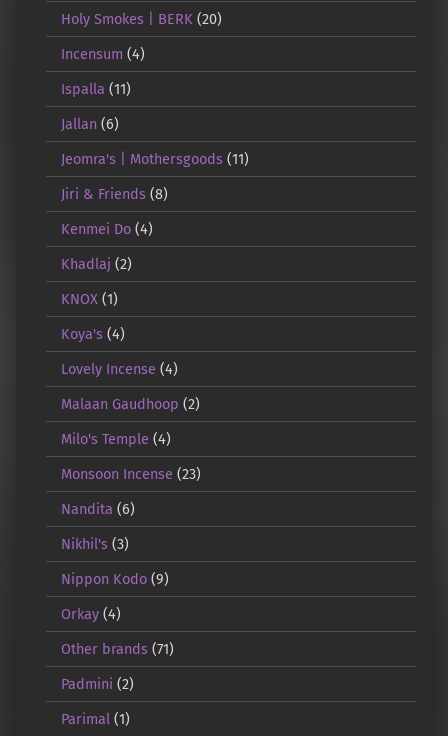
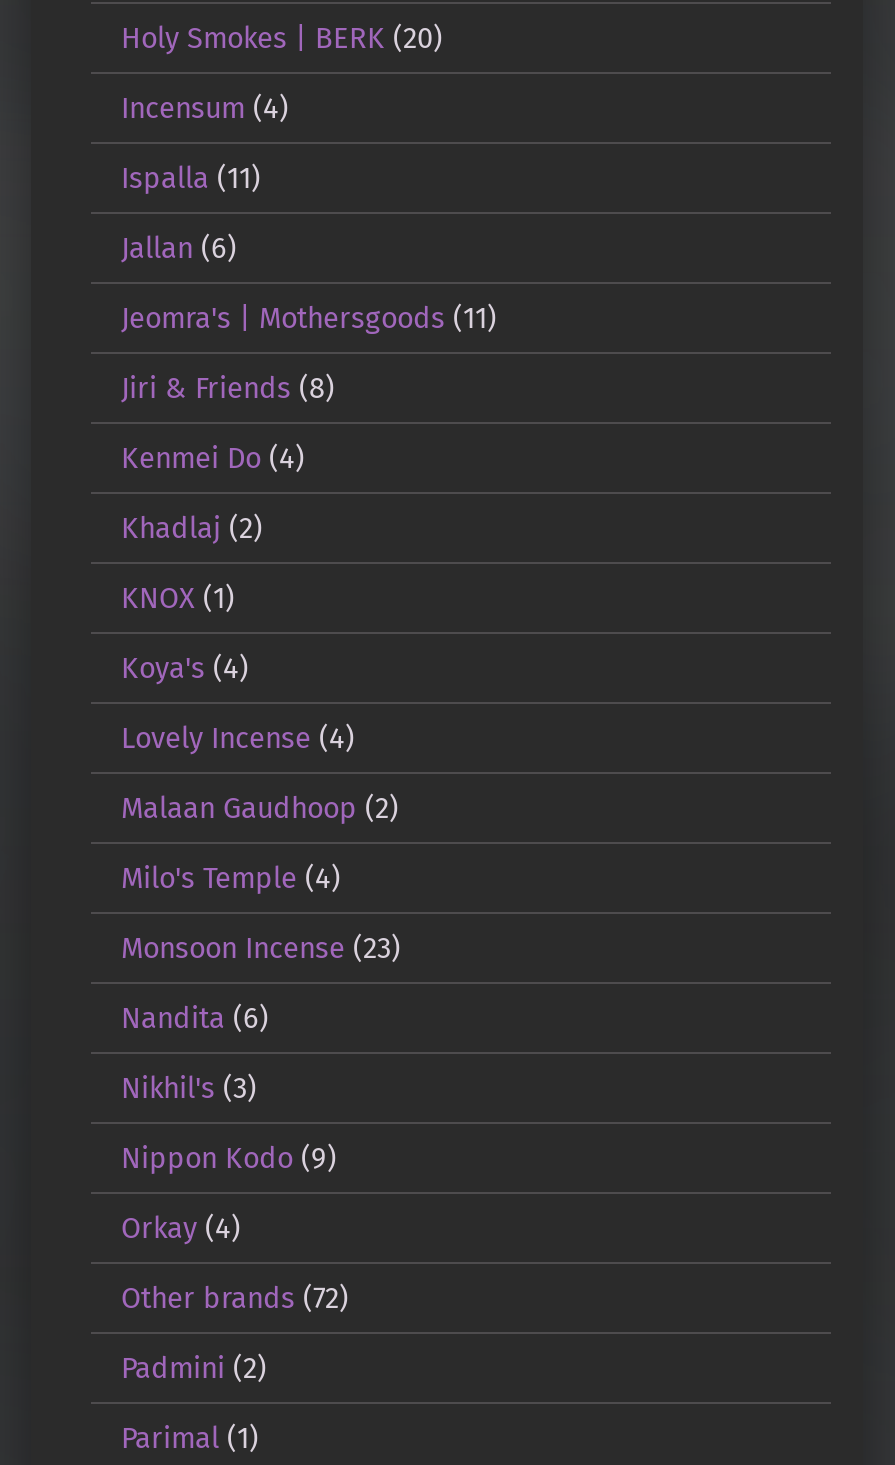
[61,639,174,657] Other brands (71) -> [121,1279,349,1315] Other brands (72)

